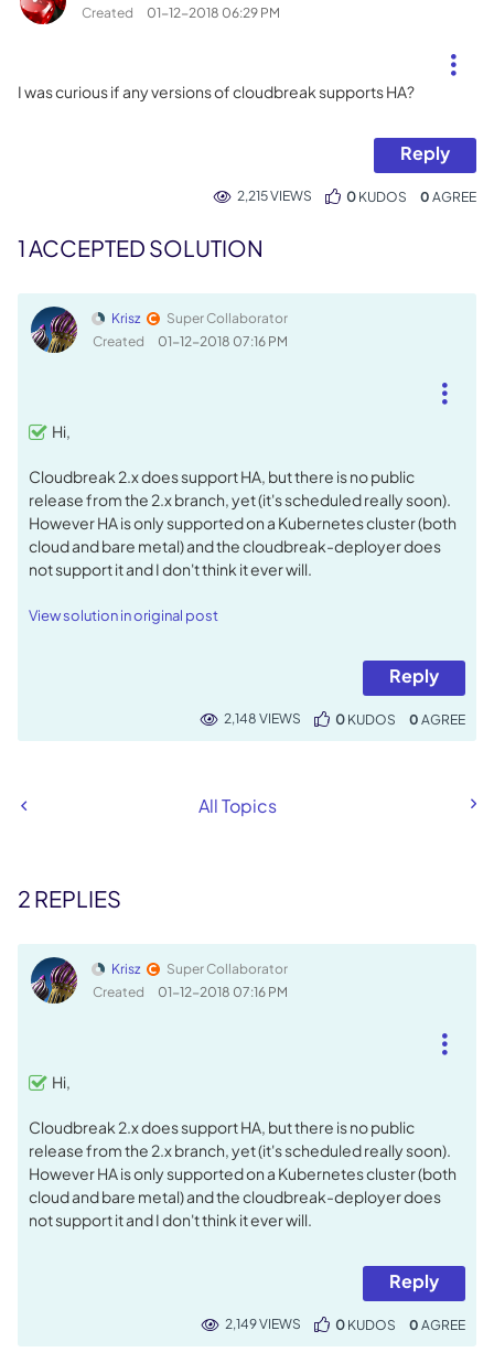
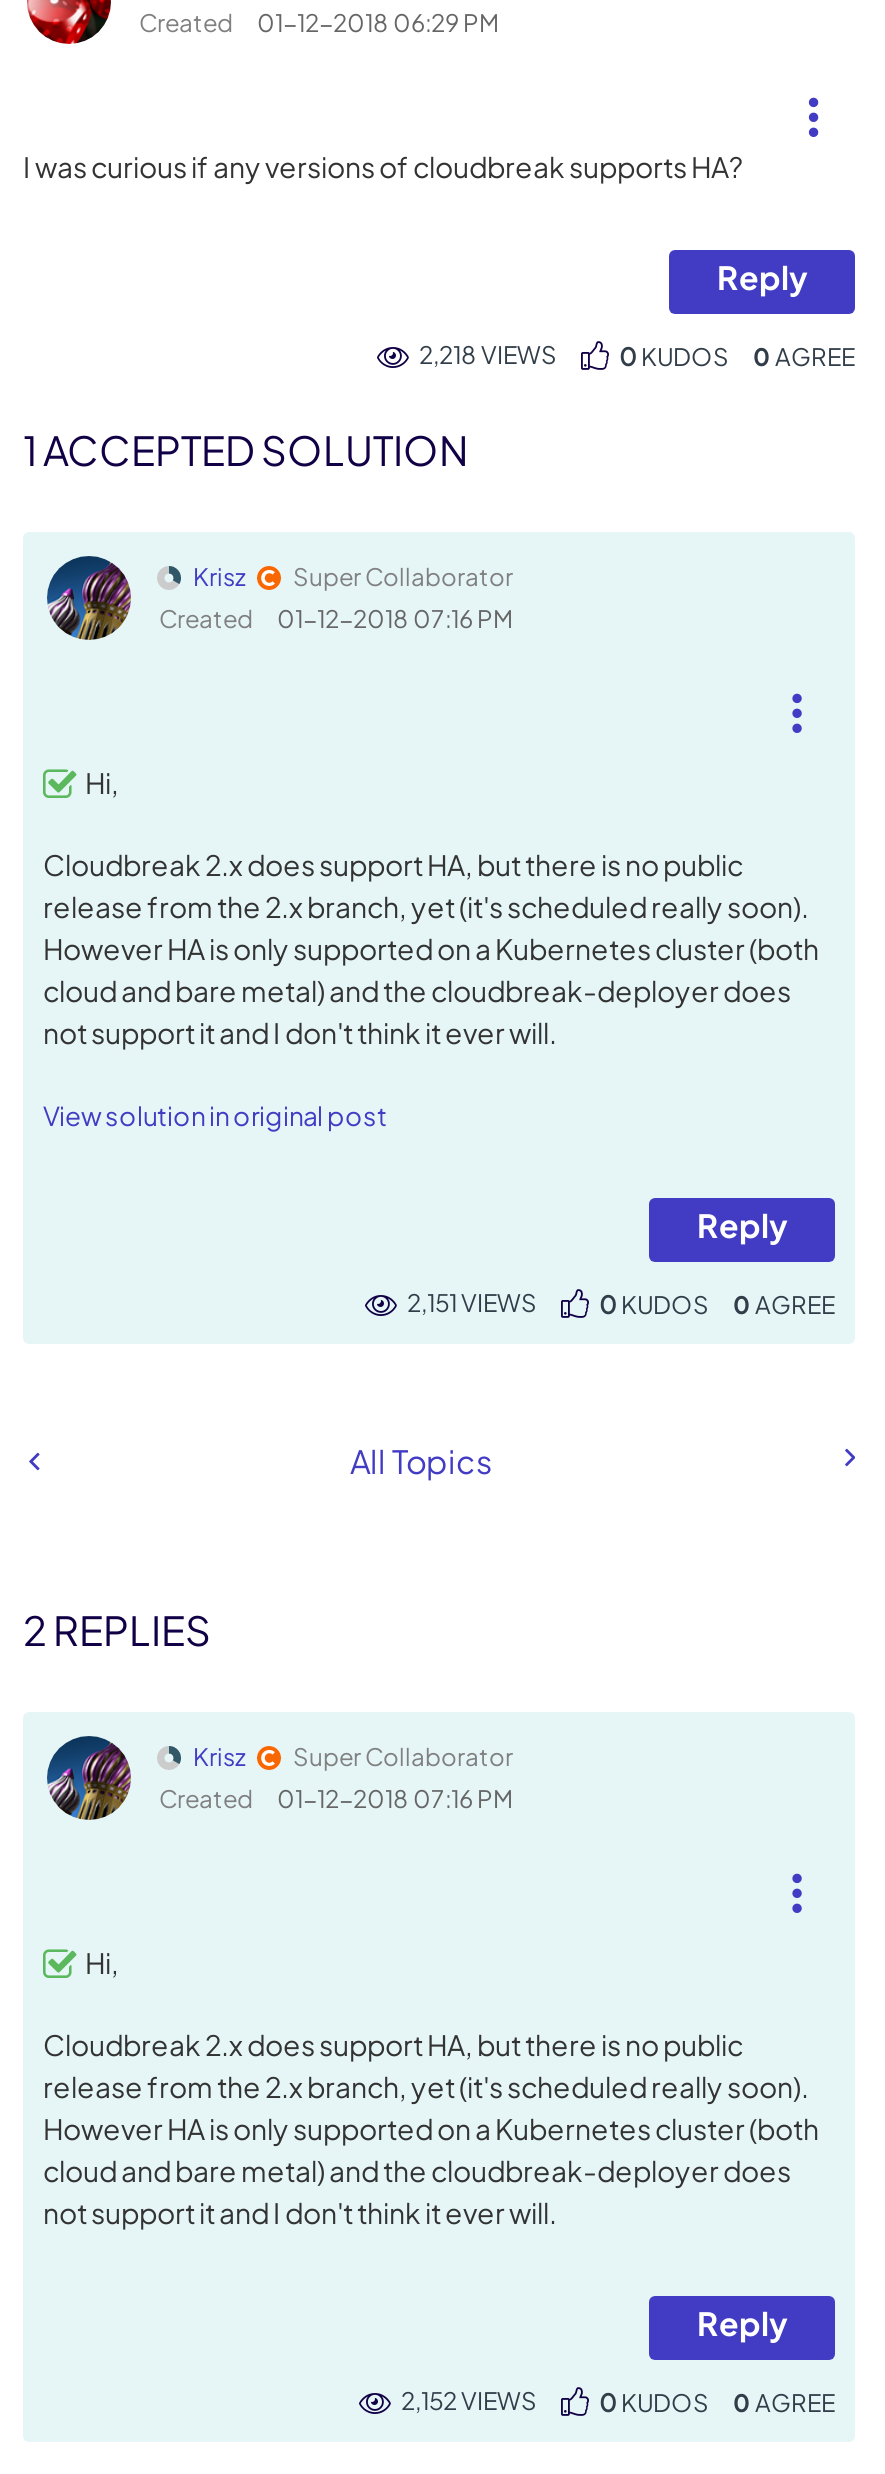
[237,187,312,204] 2,215 VIEWS -> [419,340,557,370] 2,218 VIEWS
[224,710,301,727] 2,148 VIEWS -> [407,1288,537,1318] 2,151 VIEWS
[225,1316,301,1332] 2,149 VIEWS -> [401,2386,537,2416] 2,152 VIEWS

